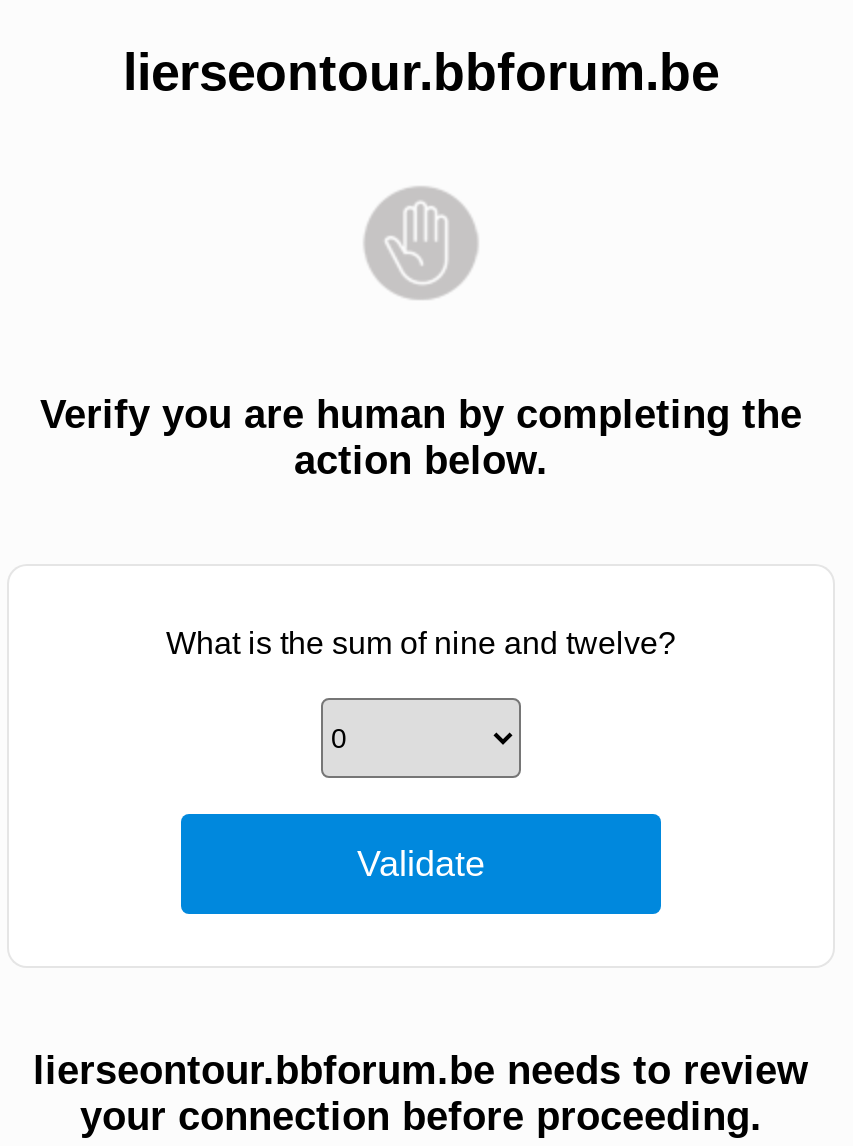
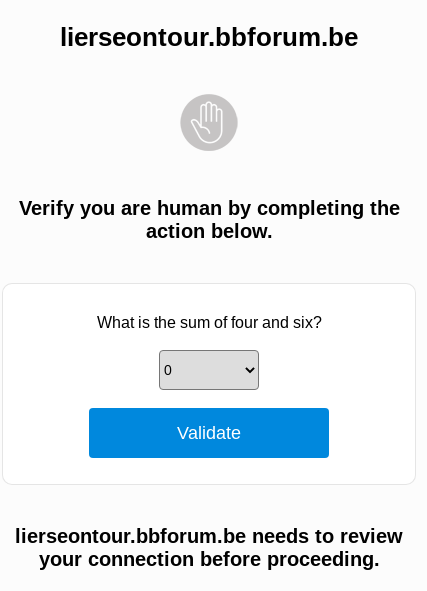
[166,626,676,660] What is the sum of nine and twelve? -> [96,314,321,331] What is the sum of four and six?

